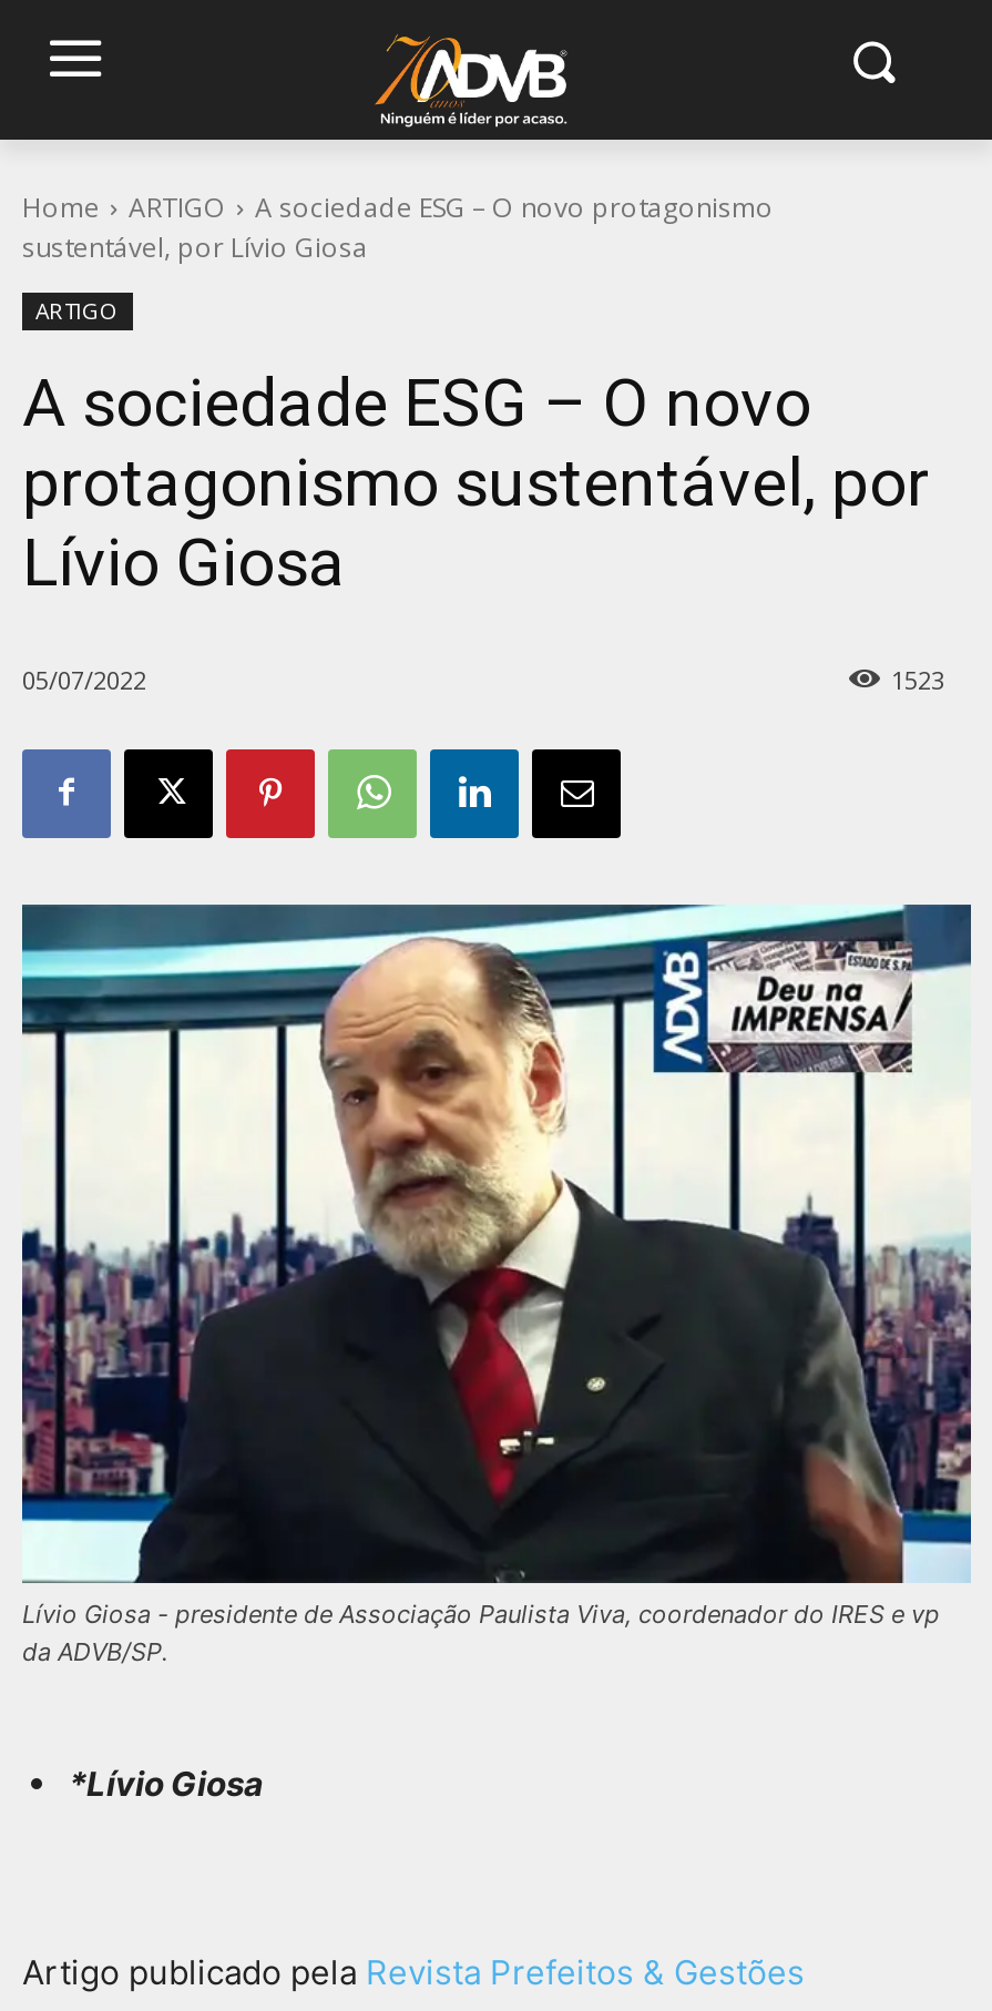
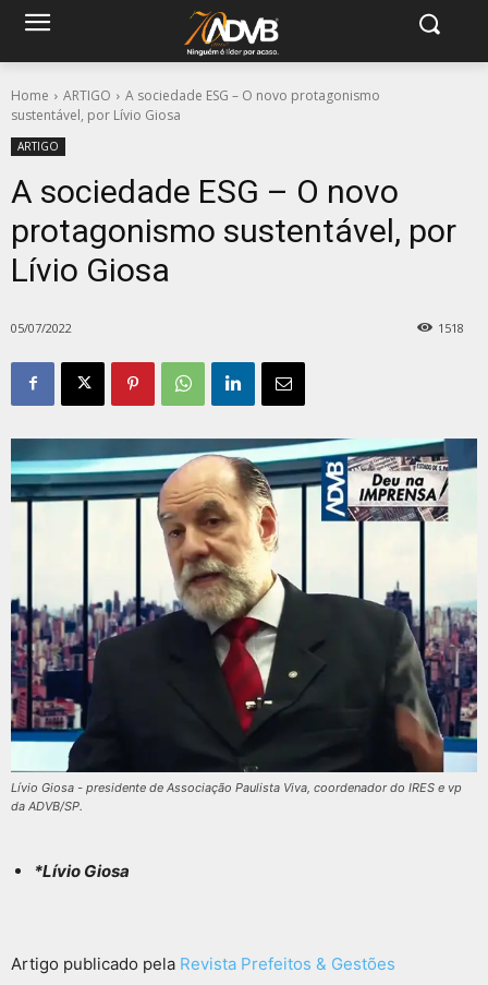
[891,663,944,696] 1523 -> [438,319,464,336] 1518

